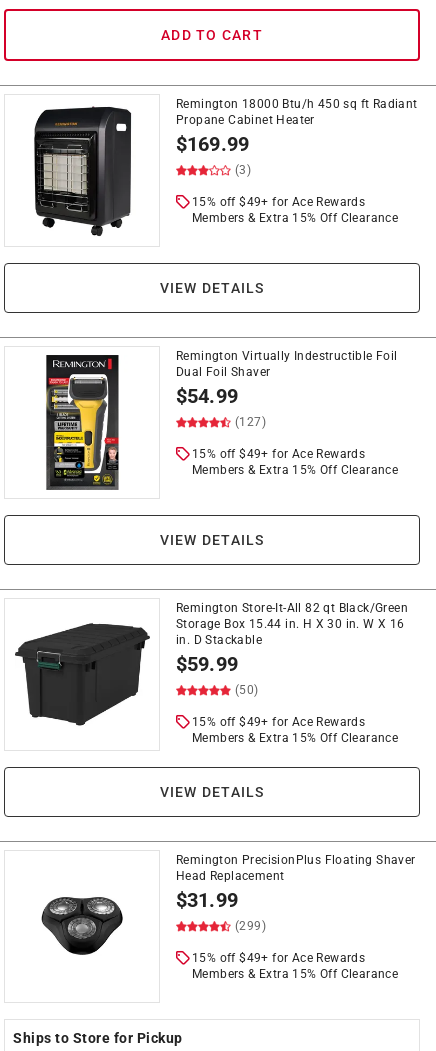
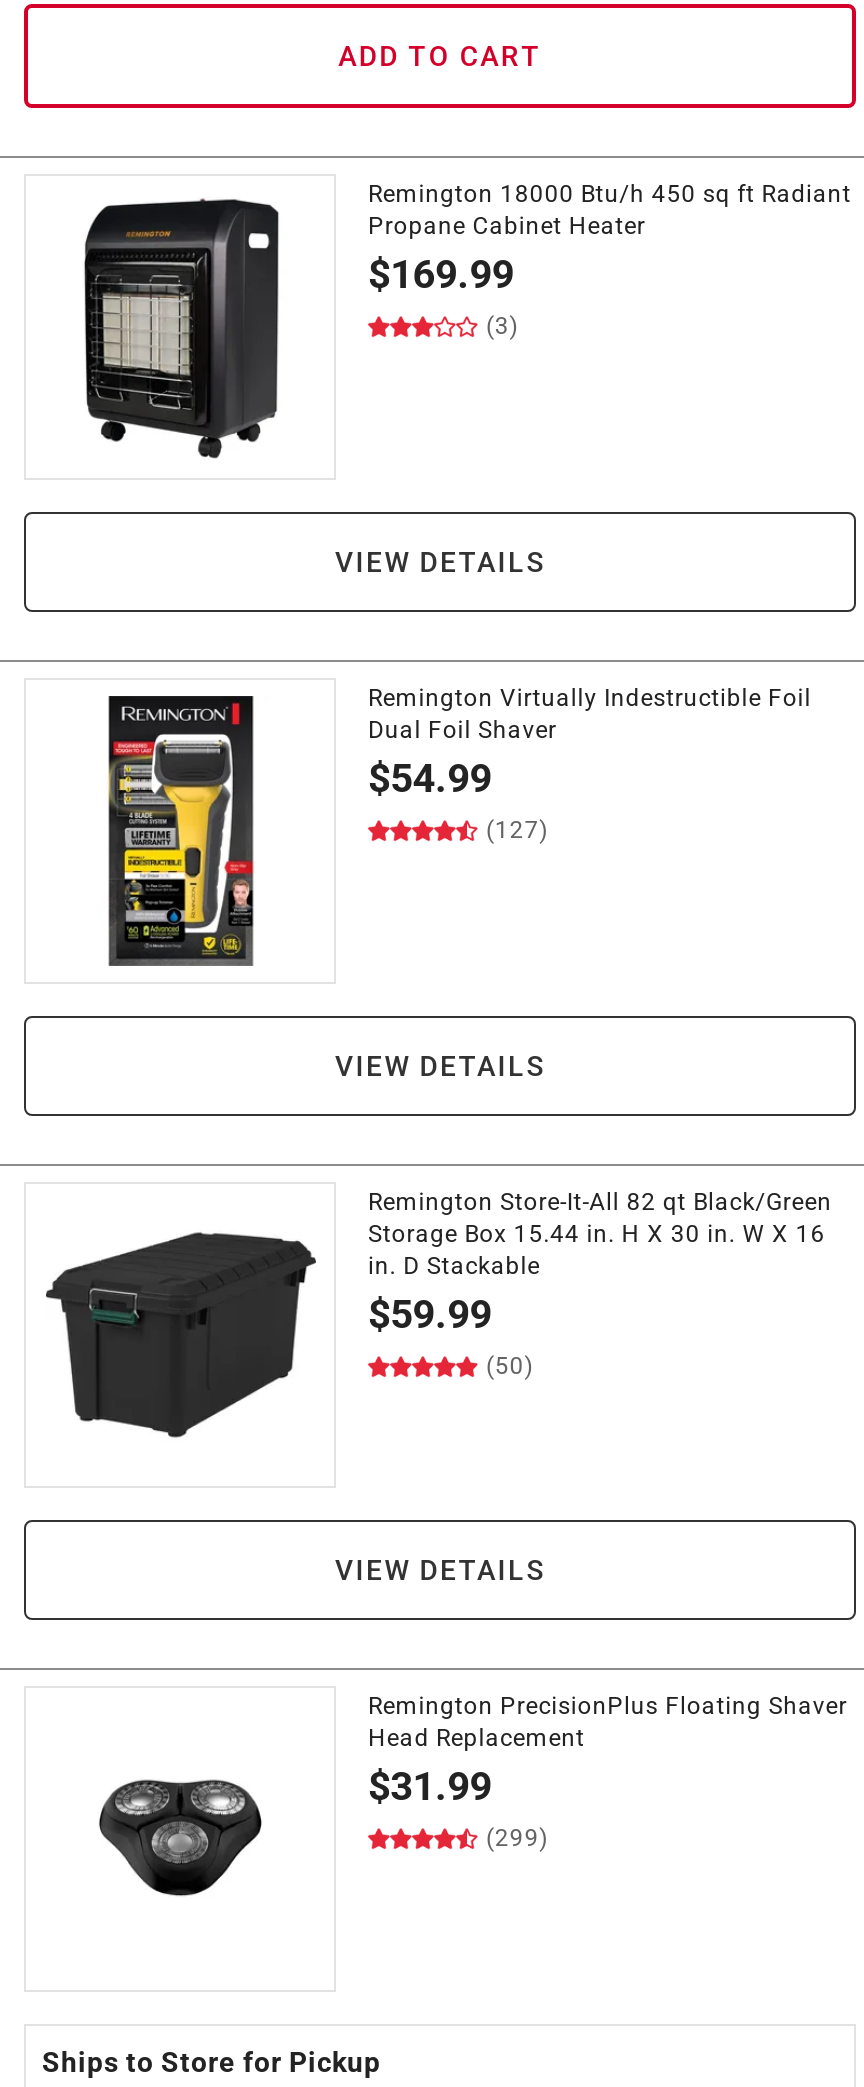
[192,195,398,225] 15% off $49+ for Ace Rewards | Members & Extra 15% Off Clearance -> none
[192,447,398,477] 15% off $49+ for Ace Rewards | Members & Extra 15% Off Clearance -> none
[192,715,398,745] 15% off $49+ for Ace Rewards | Members & Extra 15% Off Clearance -> none
[192,951,398,981] 15% off $49+ for Ace Rewards | Members & Extra 15% Off Clearance -> none

